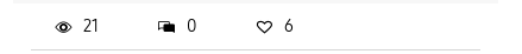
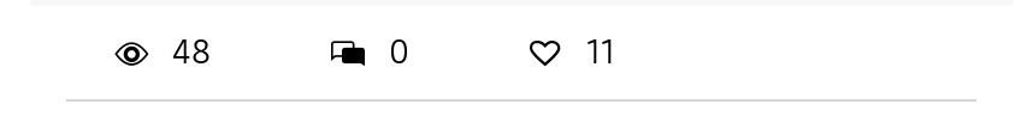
[83,16,99,36] 21 -> [172,31,211,72] 48
[284,16,294,36] 6 -> [586,31,615,72] 11

